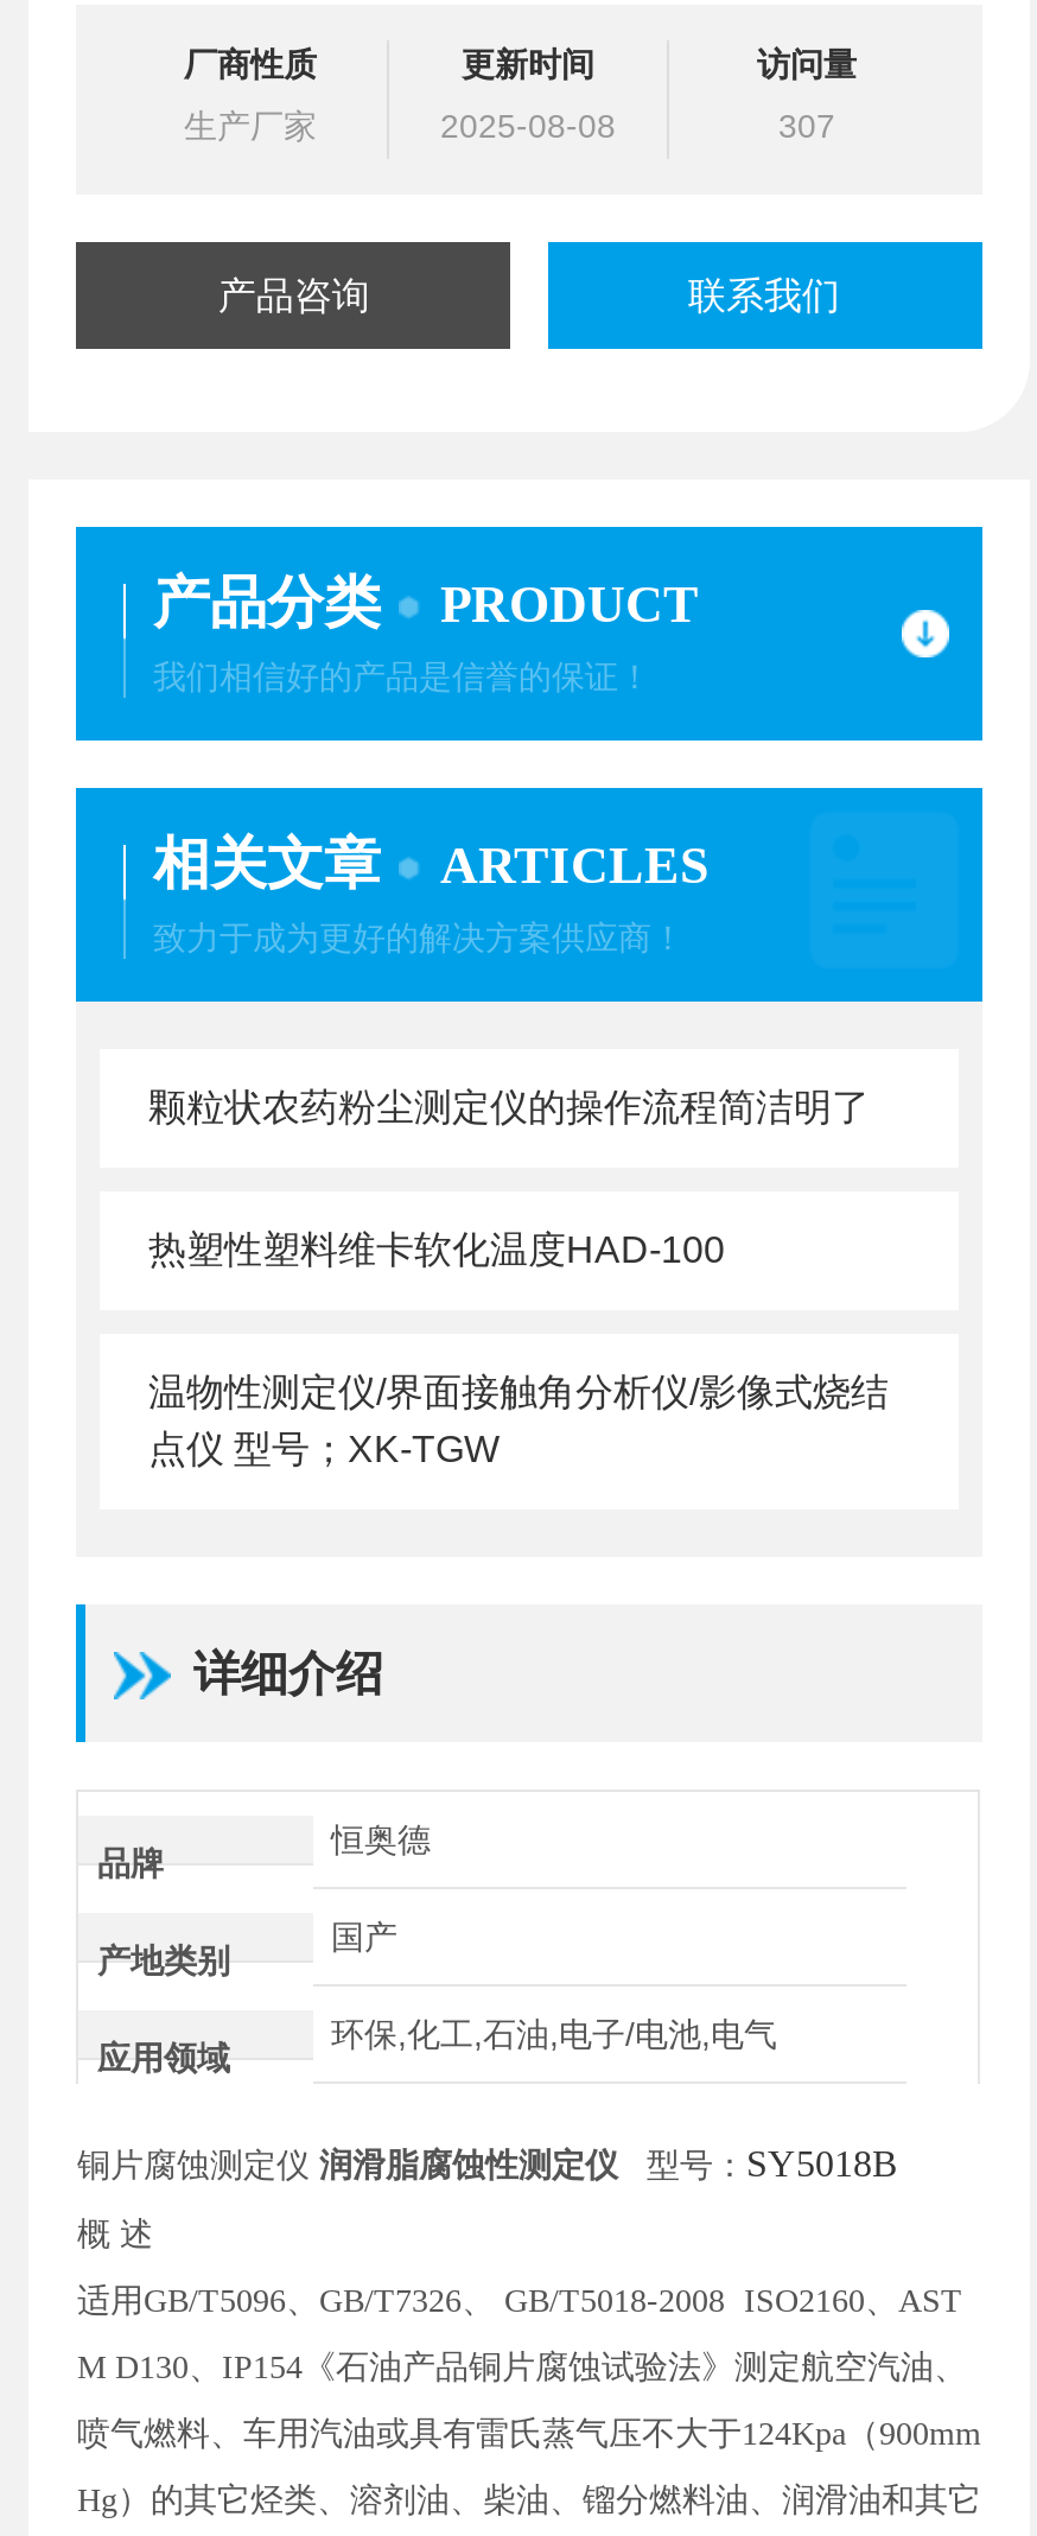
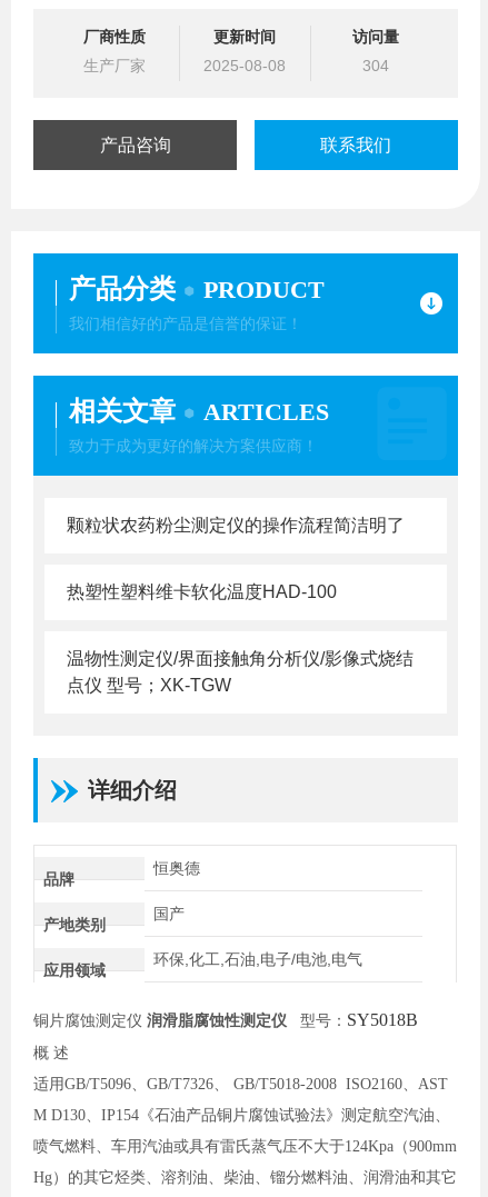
[778,107,835,145] 307 -> [362,57,389,74] 304

